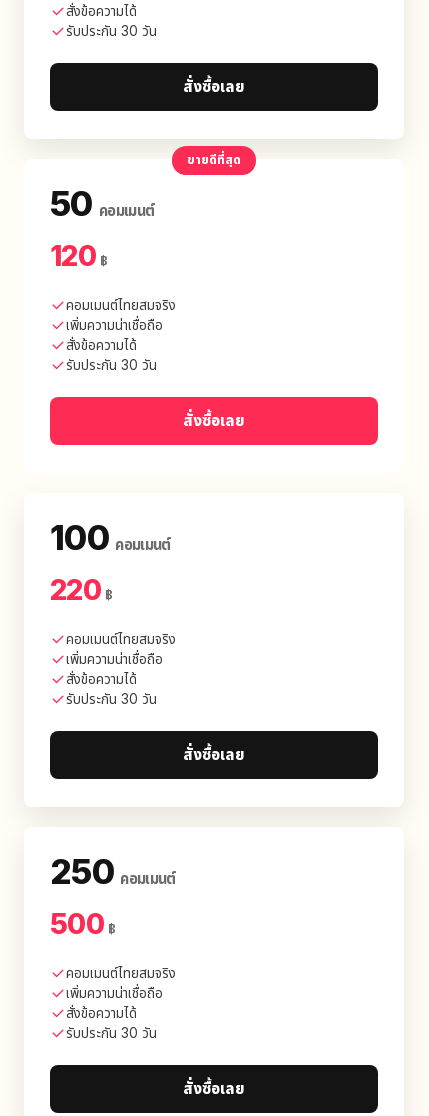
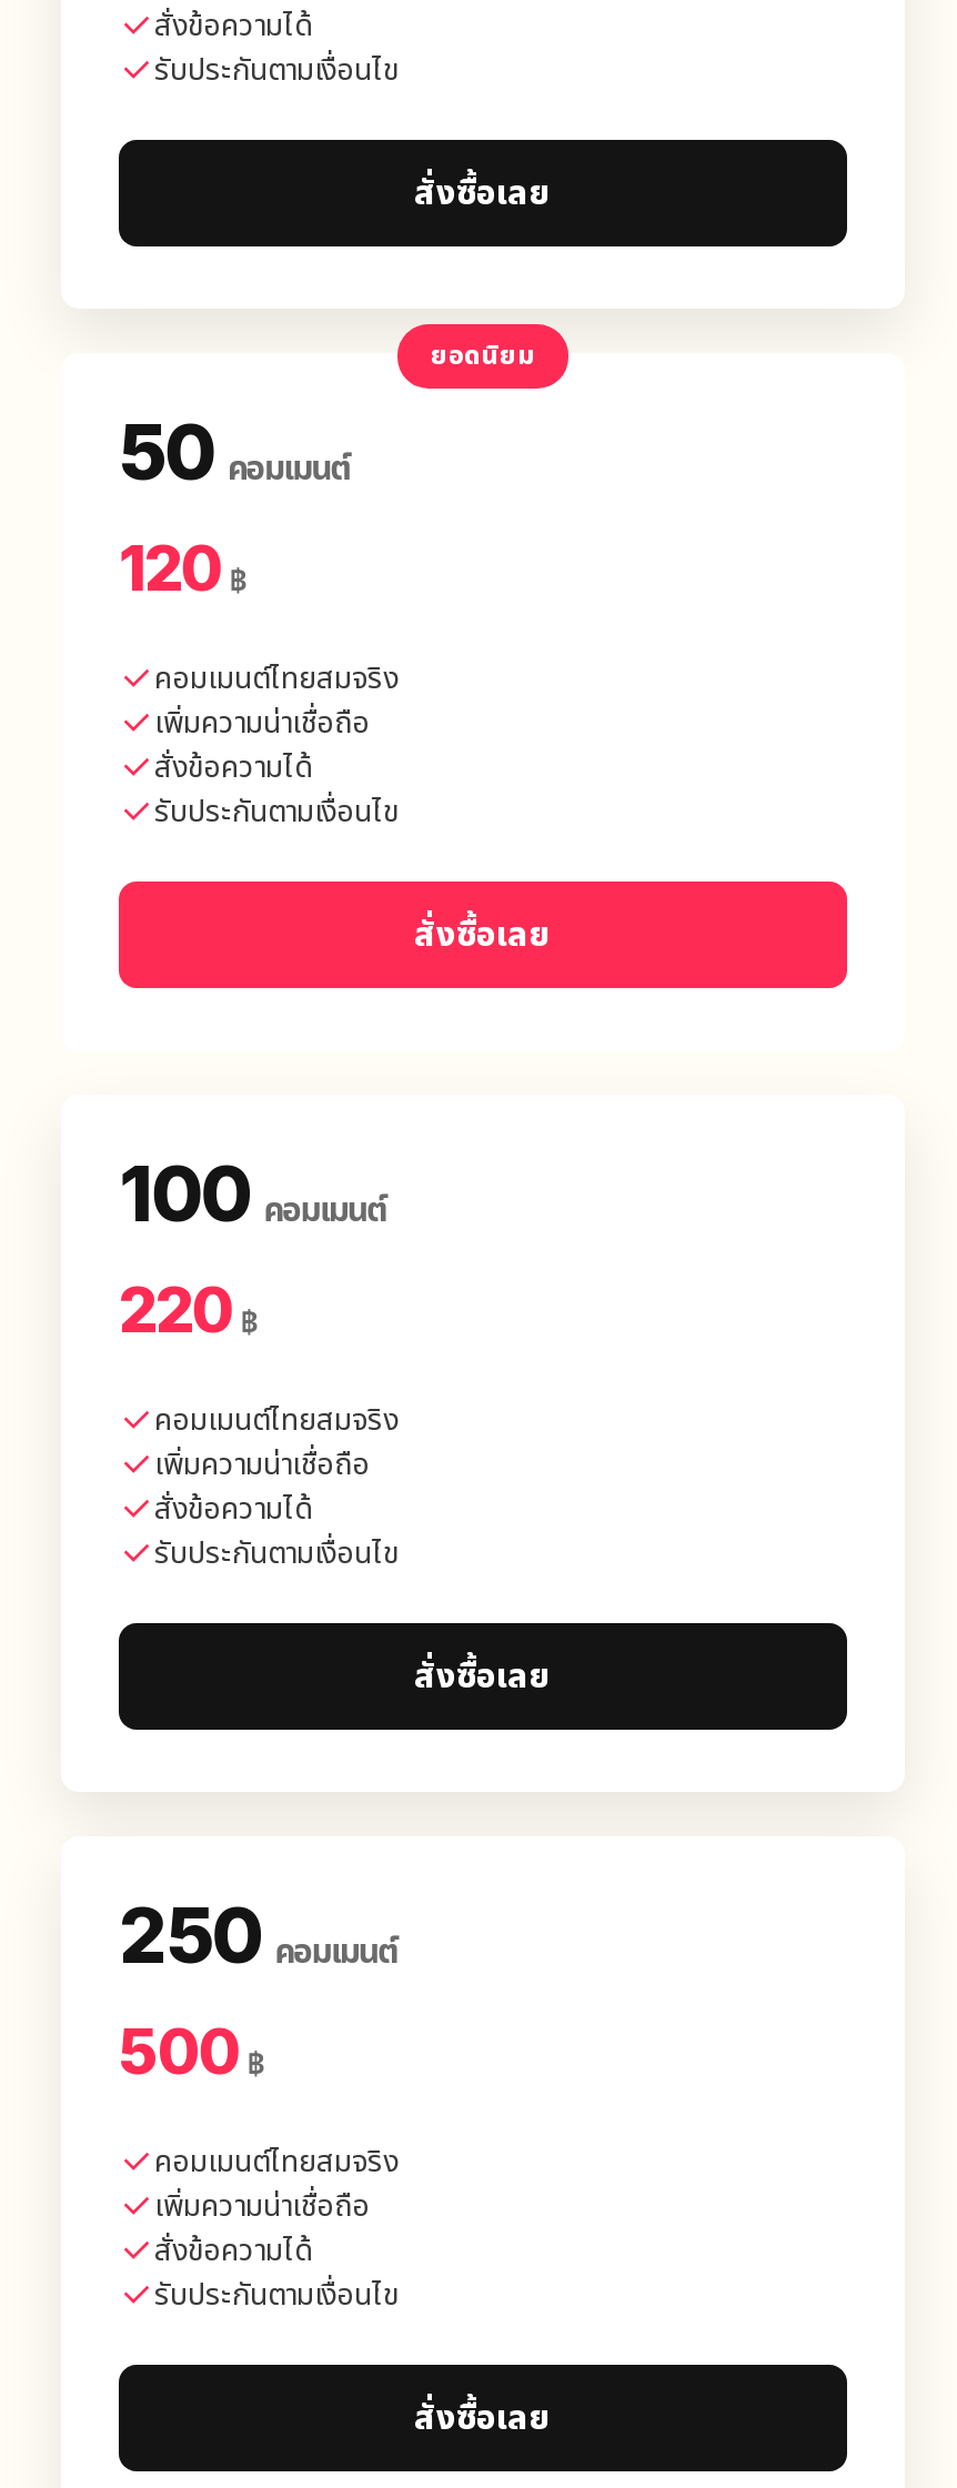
[66,22,157,38] รับประกัน 30 วัน -> [154,50,399,85] รับประกันตามเงื่อนไข
[187,152,241,166] ขายดีที่สุด -> [431,339,535,370] ยอดนิยม
[66,356,157,372] รับประกัน 30 วัน -> [154,792,399,827] รับประกันตามเงื่อนไข
[66,690,157,706] รับประกัน 30 วัน -> [154,1533,399,1569] รับประกันตามเงื่อนไข
[66,1024,157,1040] รับประกัน 30 วัน -> [154,2275,399,2310] รับประกันตามเงื่อนไข

